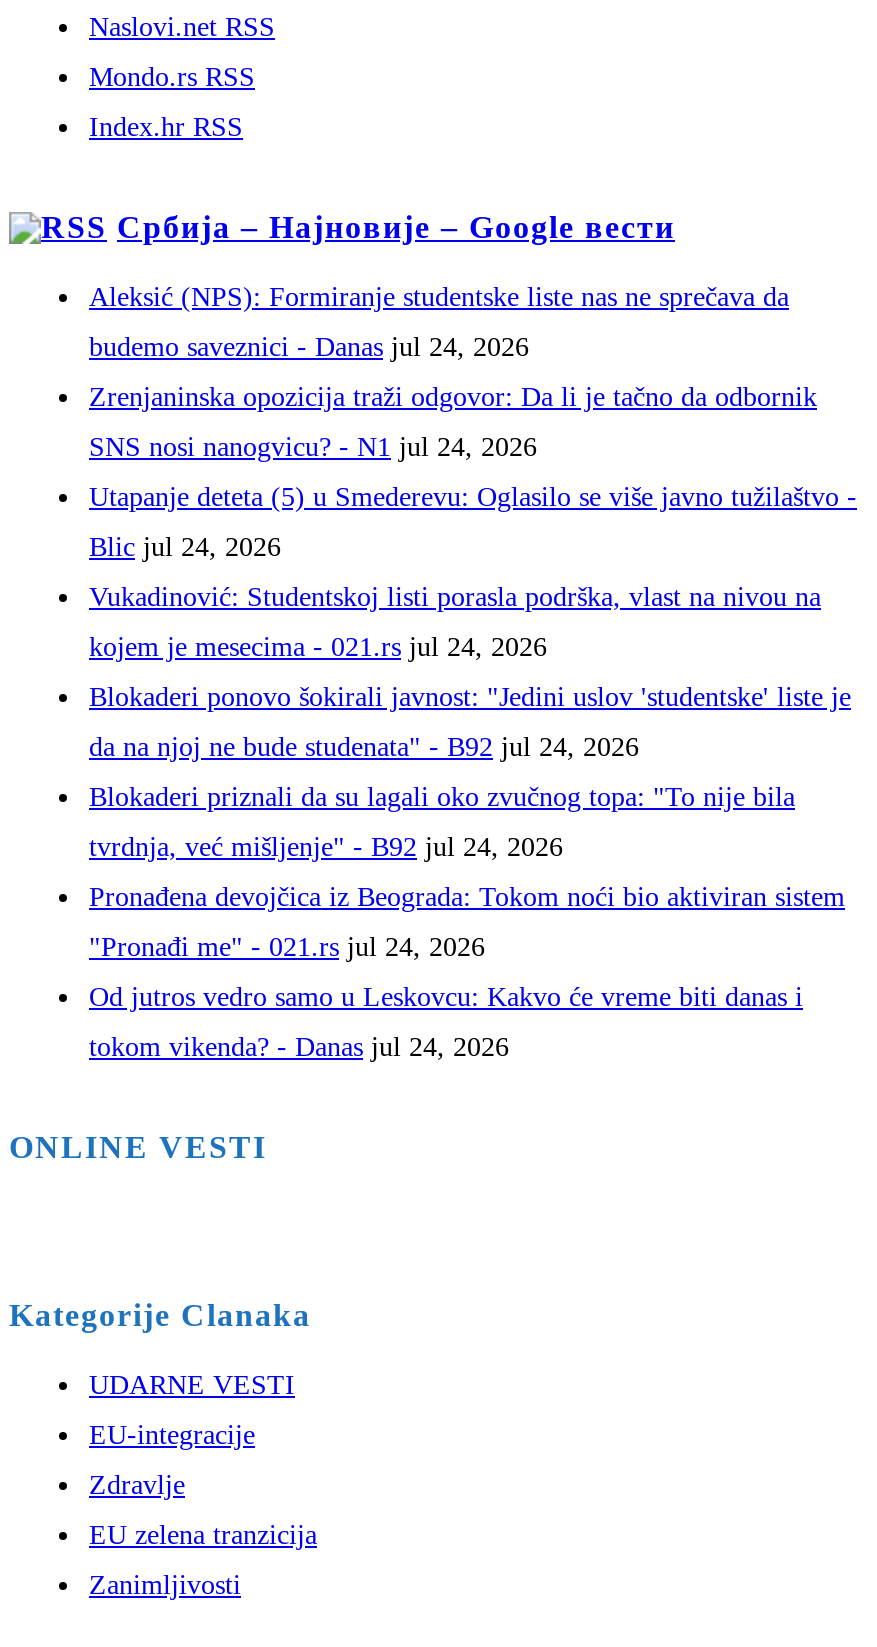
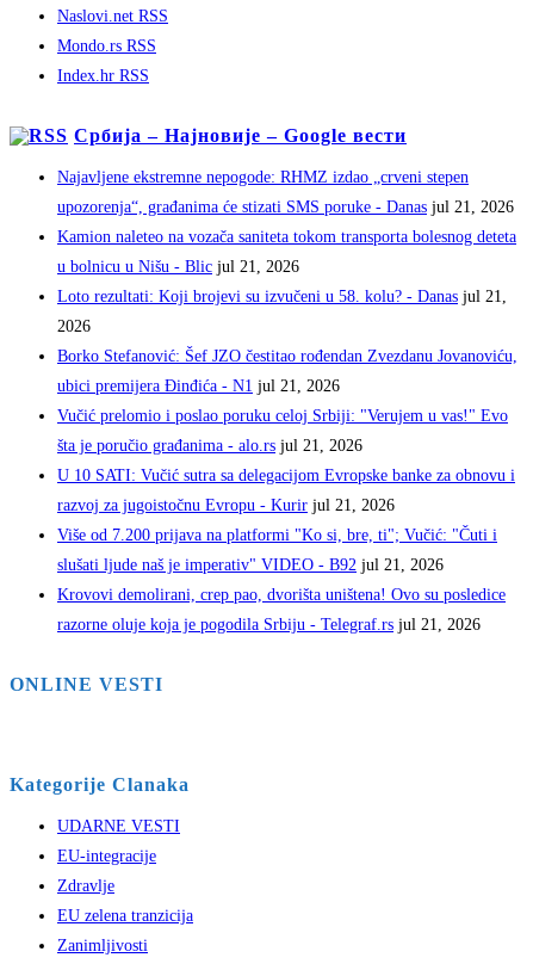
[89,281,789,311] Aleksić (NPS): Formiranje studentske liste nas ne sprečava da -> [57,168,469,186] Najavljene ekstremne nepogode: RHMZ izdao „crveni stepen
[89,331,529,361] budemo saveznici - Danas jul 24, 2026 -> [57,198,514,216] upozorenja“, građanima će stizati SMS poruke - Danas jul 21, 2026
[89,381,817,411] Zrenjaninska opozicija traži odgovor: Da li je tačno da odbornik -> [57,228,516,245] Kamion naleteo na vozača saniteta tokom transporta bolesnog deteta
[89,431,537,461] SNS nosi nanogvicu? - N1 jul 24, 2026 -> [57,257,299,275] u bolnicu u Nišu - Blic jul 21, 2026
[89,481,857,511] Utapanje deteta (5) u Smederevu: Oglasilo se više javno tužilaštvo - -> [57,287,507,305] Loto rezultati: Koji brojevi su izvučeni u 58. kolu? - Danas jul 21,
[89,531,281,561] Blic jul 24, 2026 -> [57,317,91,335] 2026
[89,581,821,611] Vukadinović: Studentskoj listi porasla podrška, vlast na nivou na -> [57,347,517,365] Borko Stefanović: Šef JZO čestitao rođendan Zvezdanu Jovanoviću,
[89,631,547,661] kojem je mesecima - 021.rs jul 24, 2026 -> [57,377,340,395] ubici premijera Đinđića - N1 jul 21, 2026
[89,681,851,711] Blokaderi ponovo šokirali javnost: "Jedini uslov 'studentske' liste je -> [57,406,508,424] Vučić prelomio i poslao poruku celoj Srbiji: "Verujem u vas!" Evo
[89,731,639,761] da na njoj ne bude studenata" - B92 jul 24, 2026 -> [57,436,362,454] šta je poručio građanima - alo.rs jul 21, 2026
[89,781,795,811] Blokaderi priznali da su lagali oko zvučnog topa: "To nije bila -> [57,466,515,484] U 10 SATI: Vučić sutra sa delegacijom Evropske banke za obnovu i
[89,831,563,861] tvrdnja, već mišljenje" - B92 jul 24, 2026 -> [57,496,395,514] razvoj za jugoistočnu Evropu - Kurir jul 21, 2026
[89,881,845,911] Pronađena devojčica iz Beograda: Tokom noći bio aktiviran sistem -> [57,526,497,544] Više od 7.200 prijava na platformi "Ko si, bre, ti"; Vučić: "Čuti i
[89,931,485,961] "Pronađi me" - 021.rs jul 24, 2026 -> [57,556,444,574] slušati ljude naš je imperativ" VIDEO - B92 jul 21, 2026
[89,981,803,1011] Od jutros vedro samo u Leskovcu: Kakvo će vreme biti danas i -> [57,585,506,603] Krovovi demolirani, crep pao, dvorišta uništena! Ovo su posledice
[89,1031,509,1061] tokom vikenda? - Danas jul 24, 2026 -> [57,615,481,633] razorne oluje koja je pogodila Srbiju - Telegraf.rs jul 21, 2026

